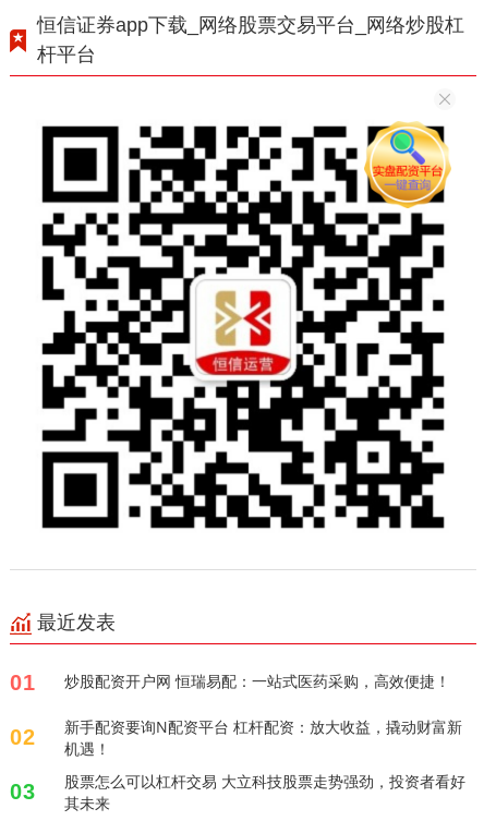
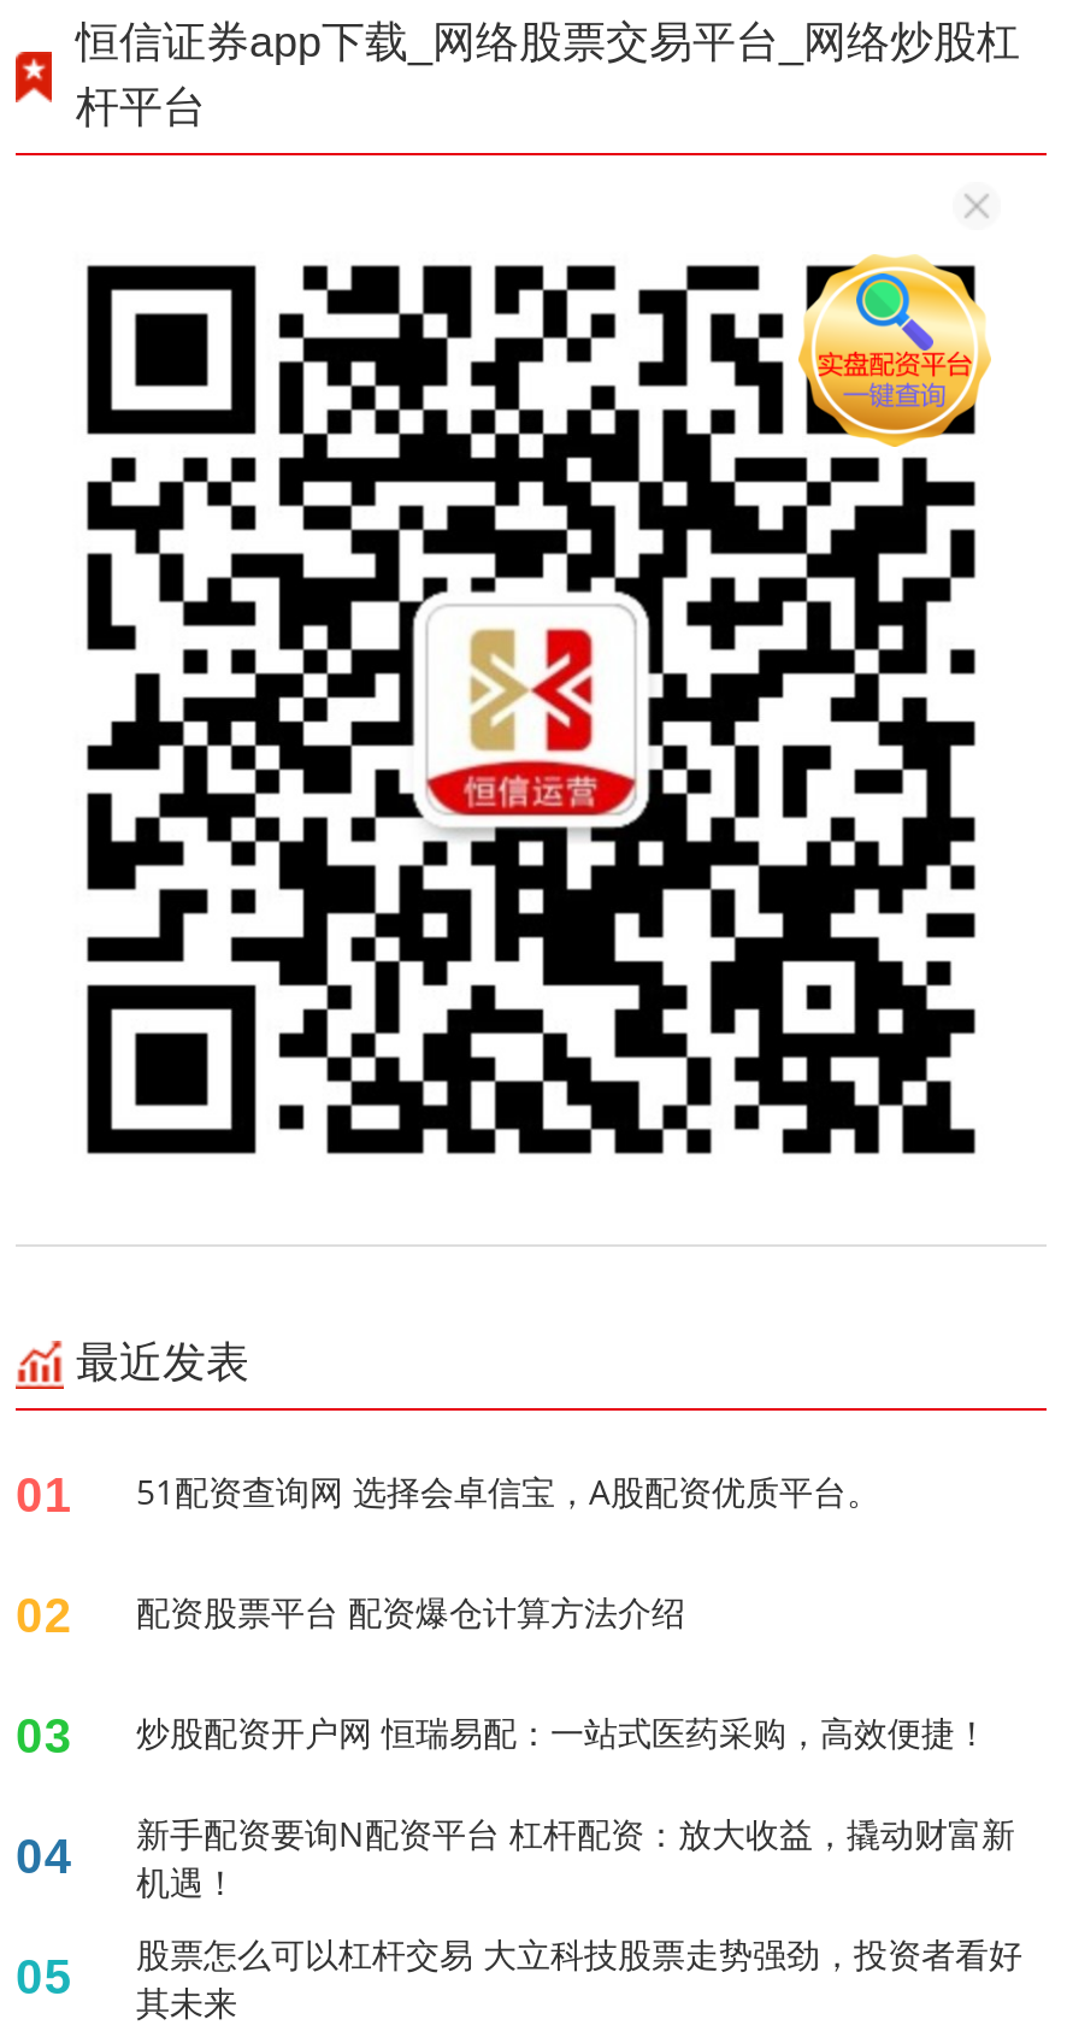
none -> [16,1469,880,1763] 51配资查询网 选择会卓信宝，A股配资优质平台。 | 02 | 配资股票平台 配资爆仓计算方法介绍 | 03
[10,717,462,759] 02 新手配资要询N配资平台 杠杆配资：放大收益，撬动财富新 机遇！ -> [16,1811,1015,1905] 04 新手配资要询N配资平台 杠杆配资：放大收益，撬动财富新 机遇！
[10,771,465,814] 03 股票怎么可以杠杆交易 大立科技股票走势强劲，投资者看好 其未来 -> [16,1931,1022,2025] 05 股票怎么可以杠杆交易 大立科技股票走势强劲，投资者看好 其未来

